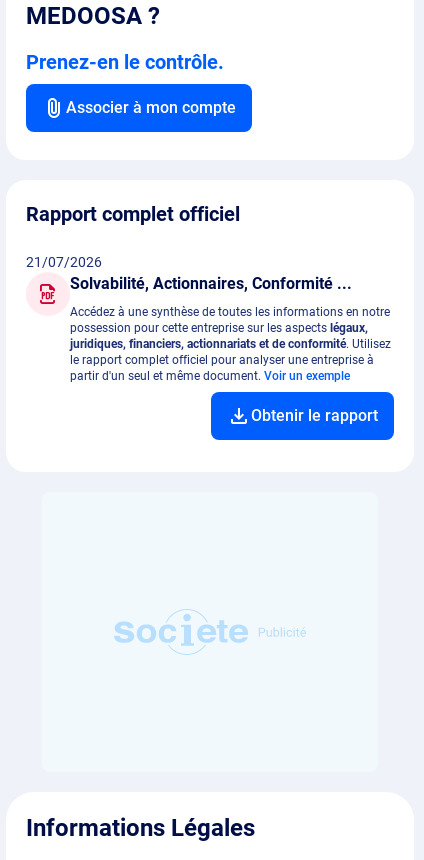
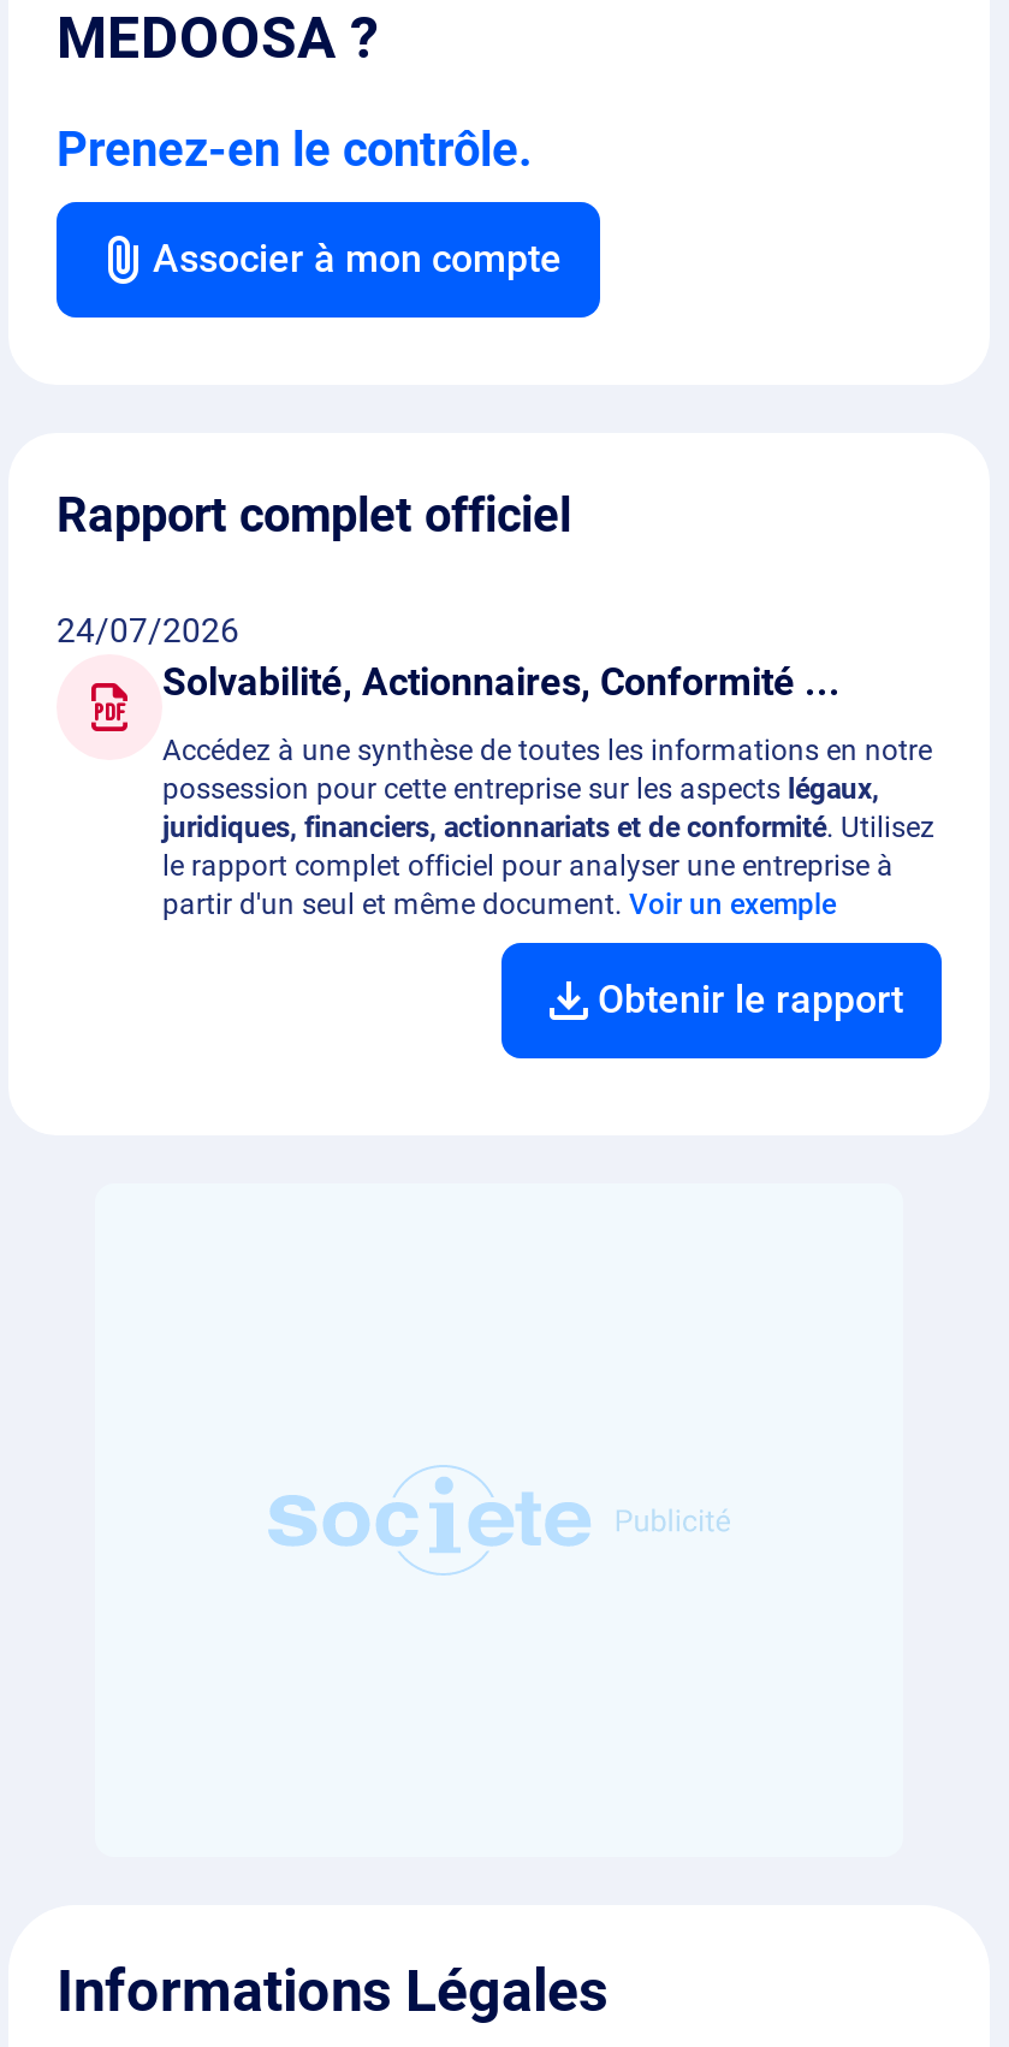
[26,254,102,270] 21/07/2026 -> [57,611,239,649] 24/07/2026

